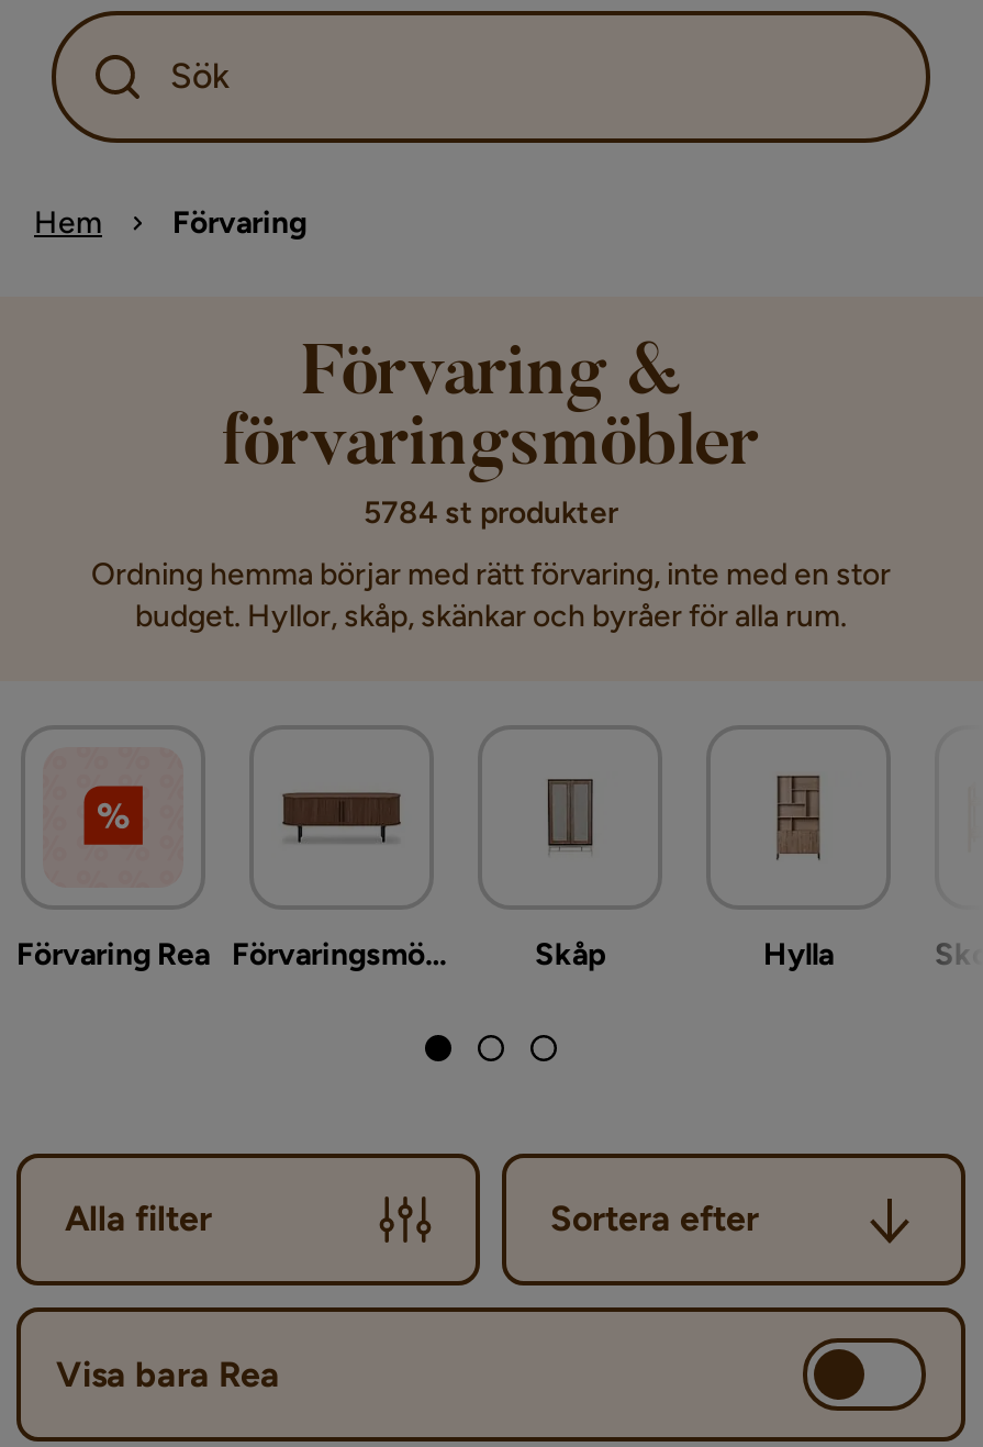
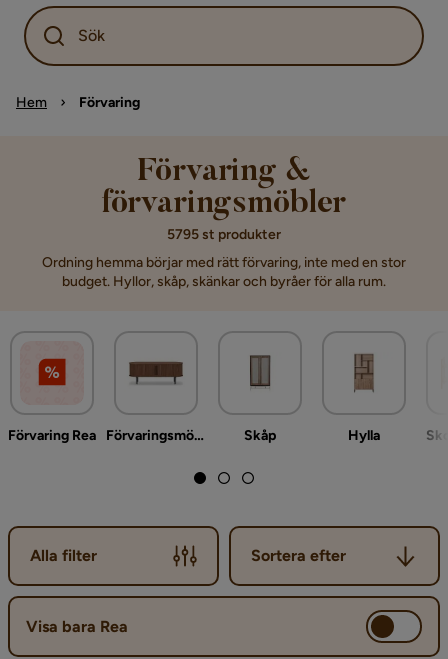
[364,494,618,532] 5784 st produkter -> [167,226,281,243] 5795 st produkter

